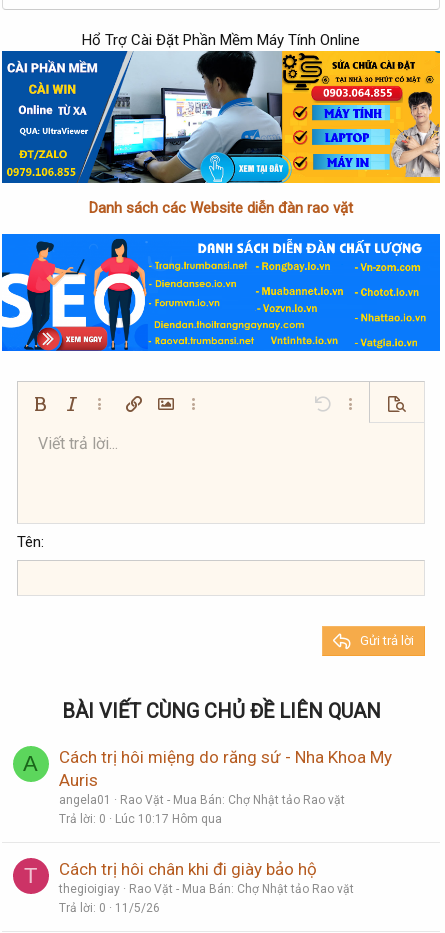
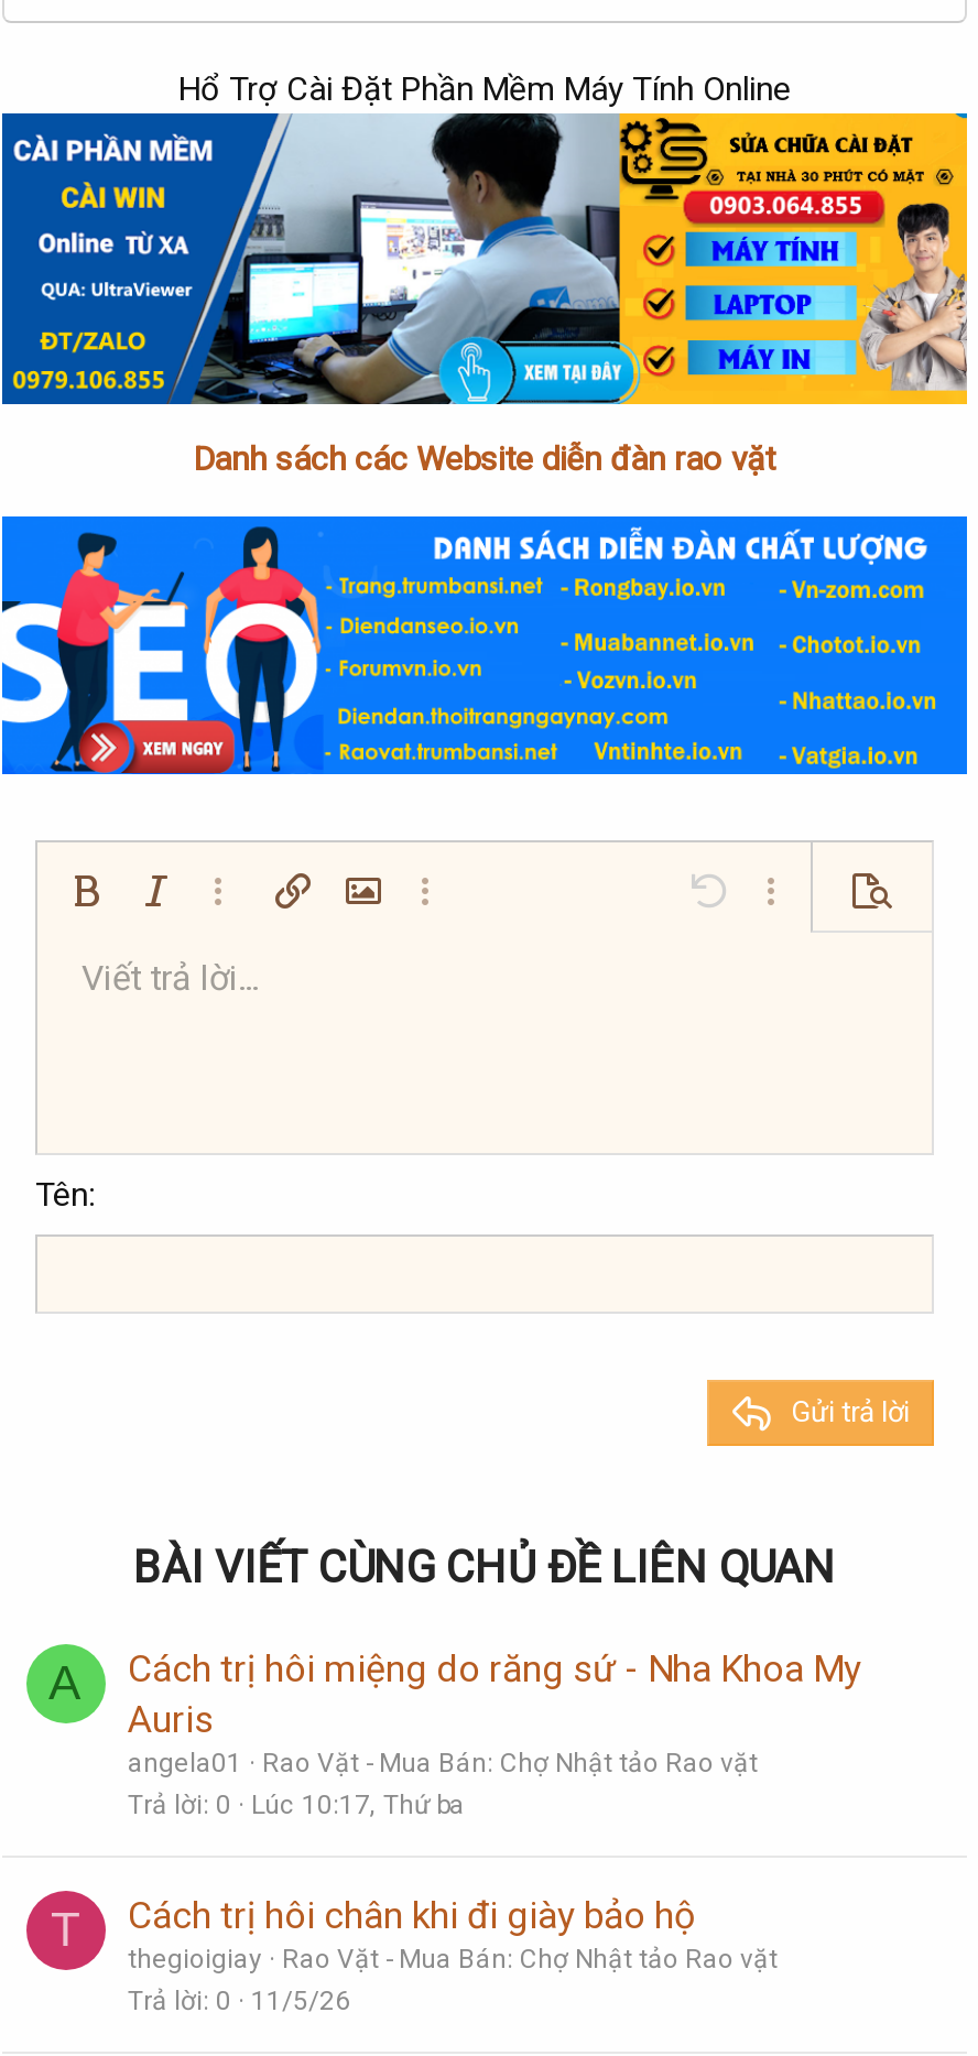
[59,812,222,826] Trả lời 0 Lúc 10:17 Hôm qua -> [128,1790,465,1820] Trả lời 0 Lúc 10:17, Thứ ba

